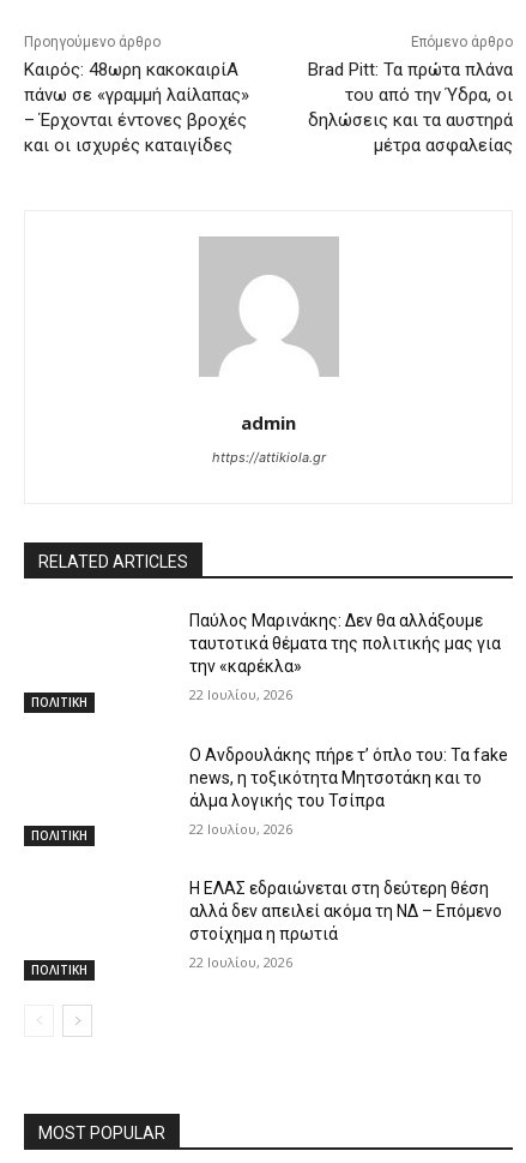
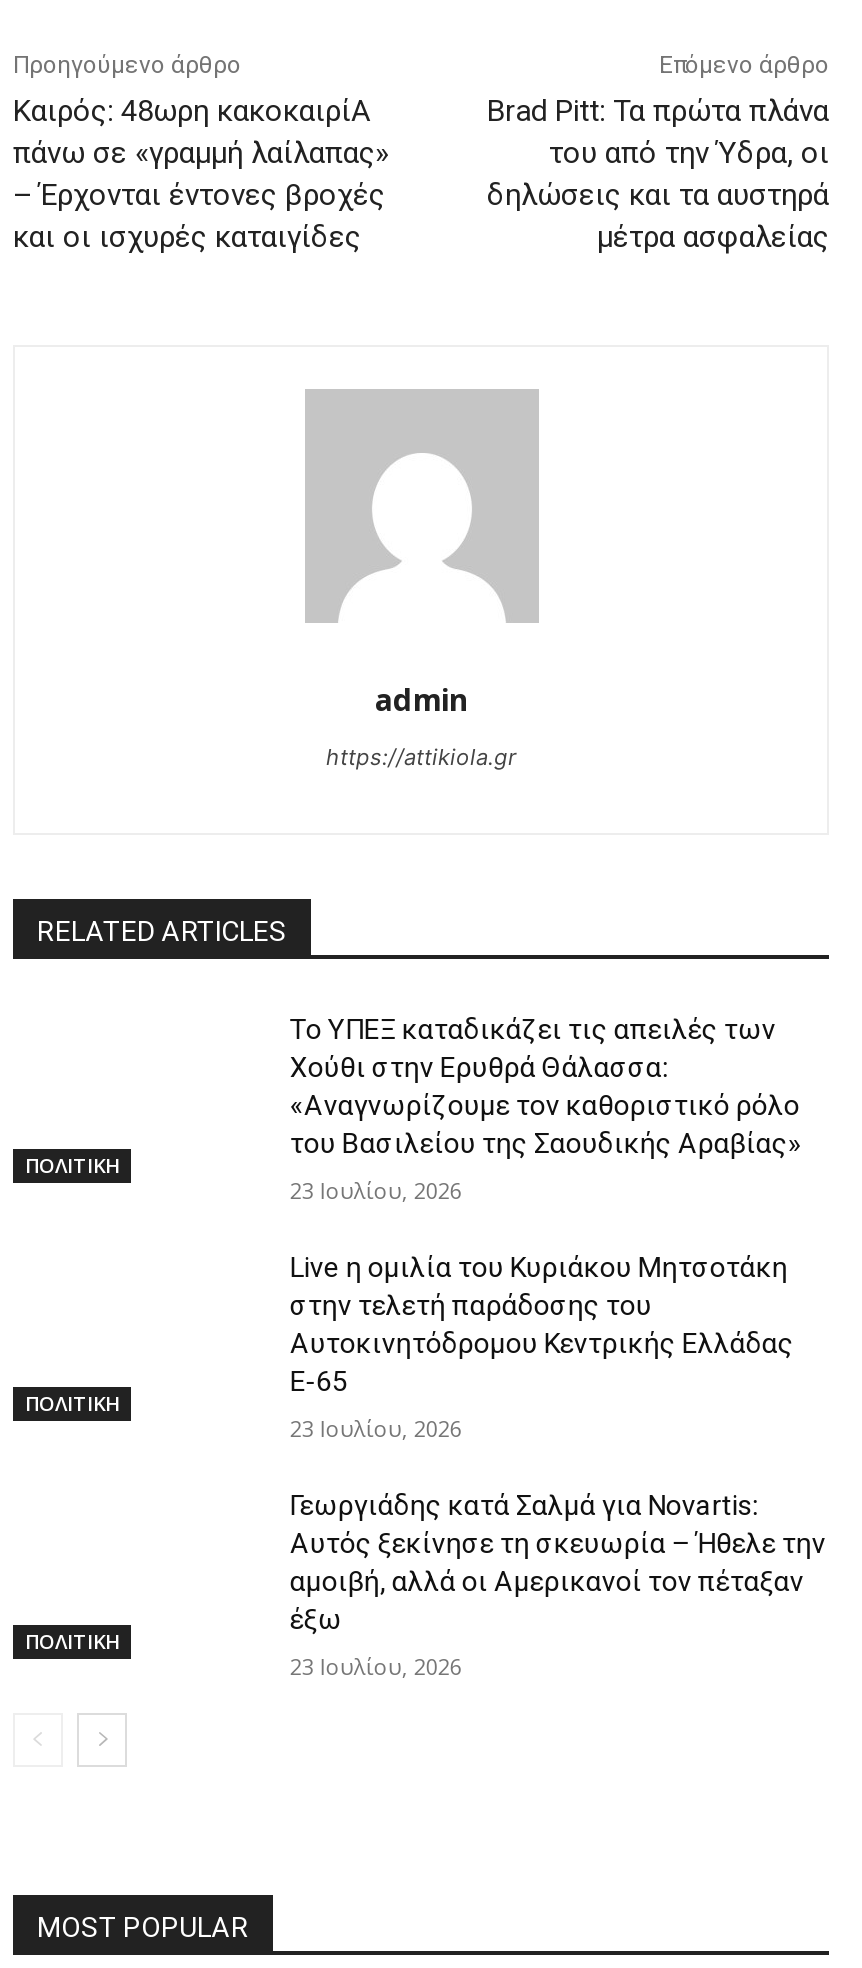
[190,611,501,676] Παύλος Μαρινάκης: Δεν θα αλλάξουμε | ταυτοτικά θέματα της πολιτικής μας για | την «καρέκλα» -> [290,1013,802,1159] Το ΥΠΕΞ καταδικάζει τις απειλές των | Χούθι στην Ερυθρά Θάλασσα: | «Αναγνωρίζουμε τον καθοριστικό ρόλο | του Βασιλείου της Σαουδικής Αραβίας»
[190,685,293,703] 22 Ιουλίου, 2026 -> [290,1175,462,1205] 23 Ιουλίου, 2026
[190,745,509,810] Ο Ανδρουλάκης πήρε τ’ όπλο του: Τα fake | news, η τοξικότητα Μητσοτάκη και το | άλμα λογικής του Τσίπρα -> [290,1251,794,1397] Live η ομιλία του Κυριάκου Μητσοτάκη | στην τελετή παράδοσης του | Αυτοκινητόδρομου Κεντρικής Ελλάδας | Ε-65
[190,819,293,837] 22 Ιουλίου, 2026 -> [290,1413,462,1443] 23 Ιουλίου, 2026
[190,879,503,944] Η ΕΛΑΣ εδραιώνεται στη δεύτερη θέση | αλλά δεν απειλεί ακόμα τη ΝΔ – Επόμενο | στοίχημα η πρωτιά -> [290,1489,826,1635] Γεωργιάδης κατά Σαλμά για Novartis: | Αυτός ξεκίνησε τη σκευωρία – Ήθελε την | αμοιβή, αλλά οι Αμερικανοί τον πέταξαν | έξω
[190,953,293,971] 22 Ιουλίου, 2026 -> [290,1651,462,1681] 23 Ιουλίου, 2026

